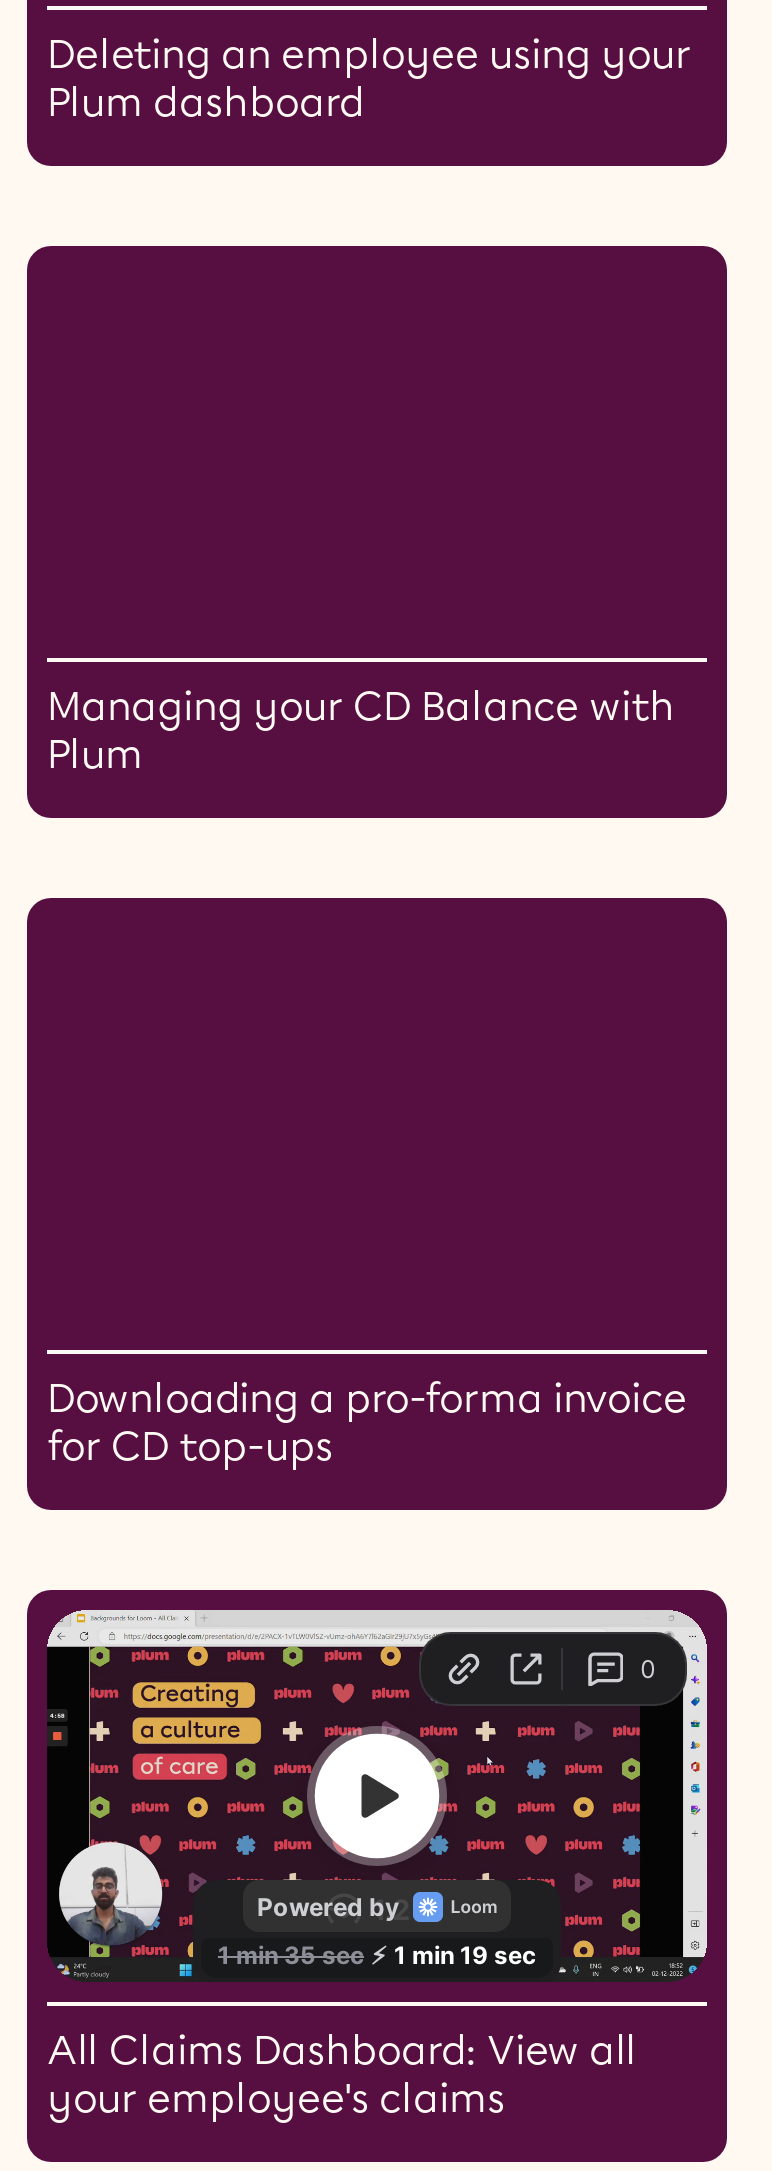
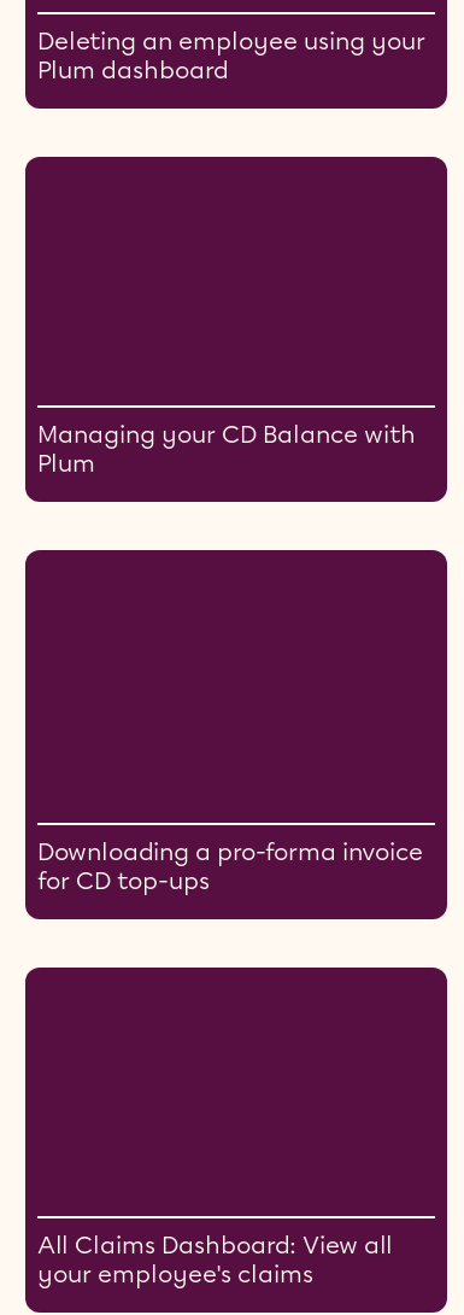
[45,1608,709,1982] [image] -> none

